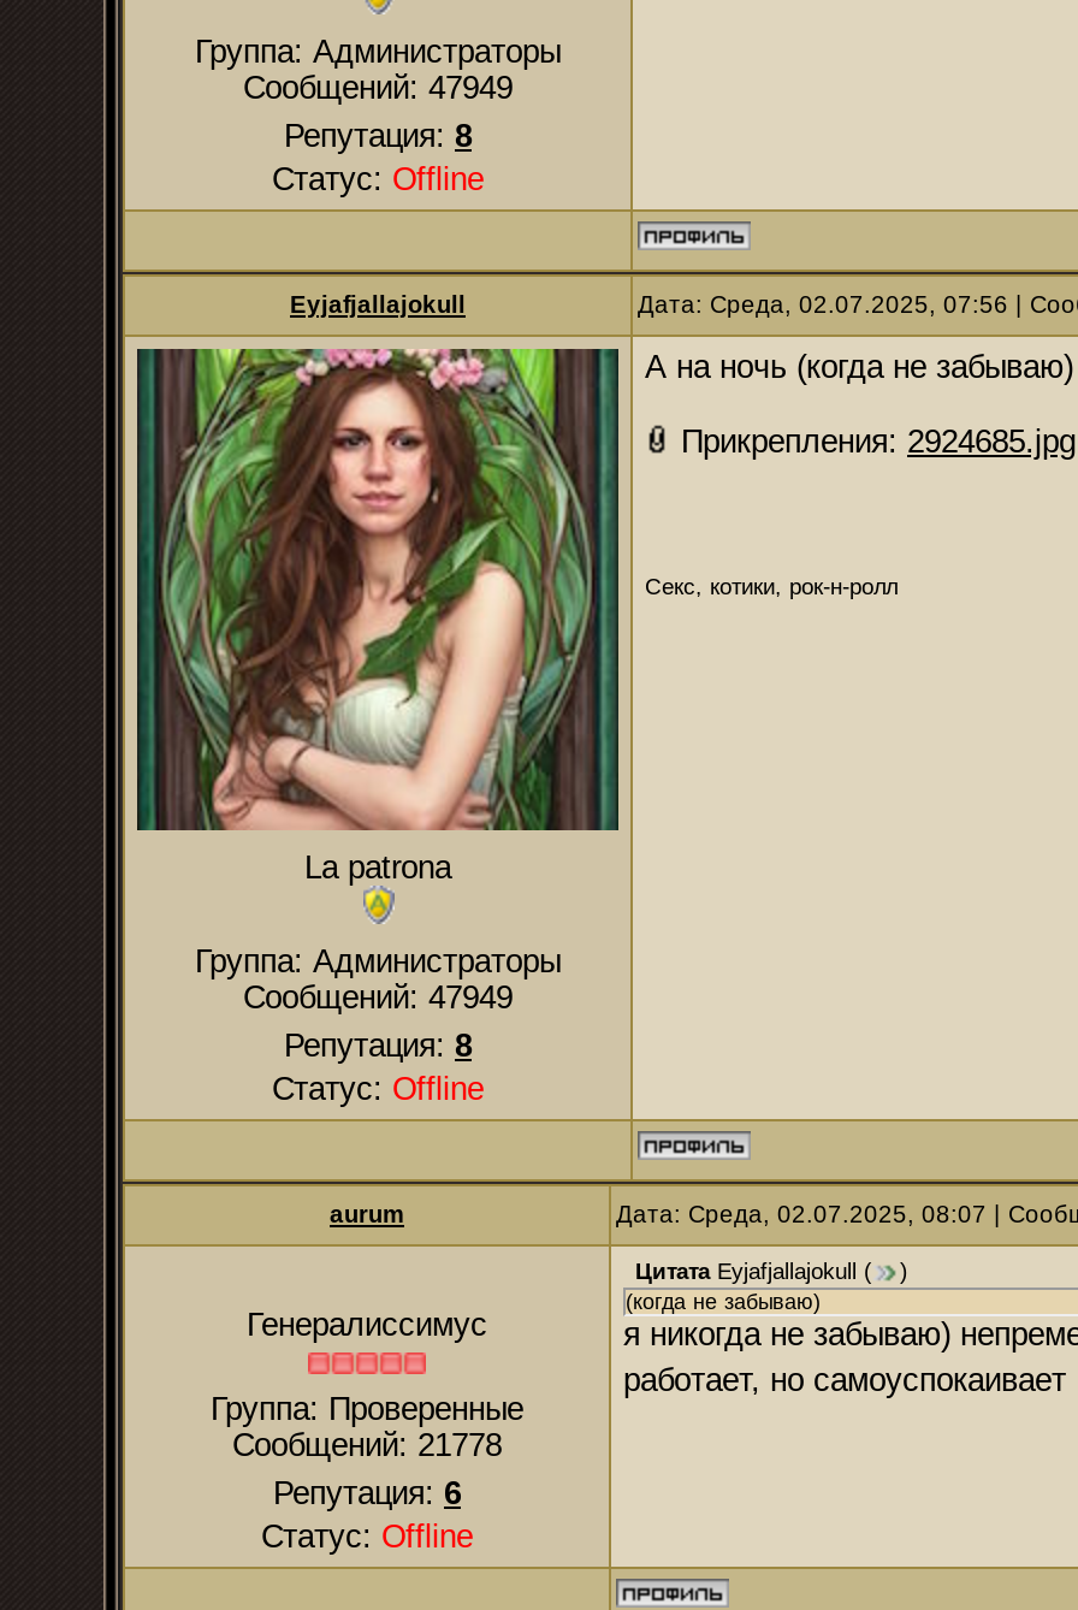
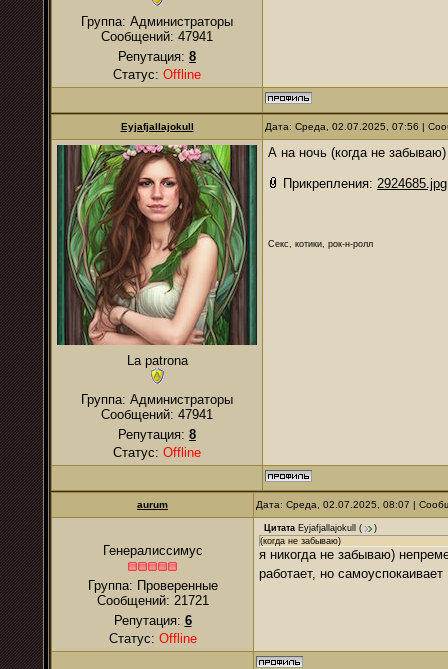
[243,70,513,106] Сообщений: 47949 -> [101,29,213,44] Сообщений: 47941
[243,979,513,1016] Сообщений: 47949 -> [101,407,213,422] Сообщений: 47941
[232,1427,502,1463] Сообщений: 21778 -> [96,593,208,608] Сообщений: 21721

